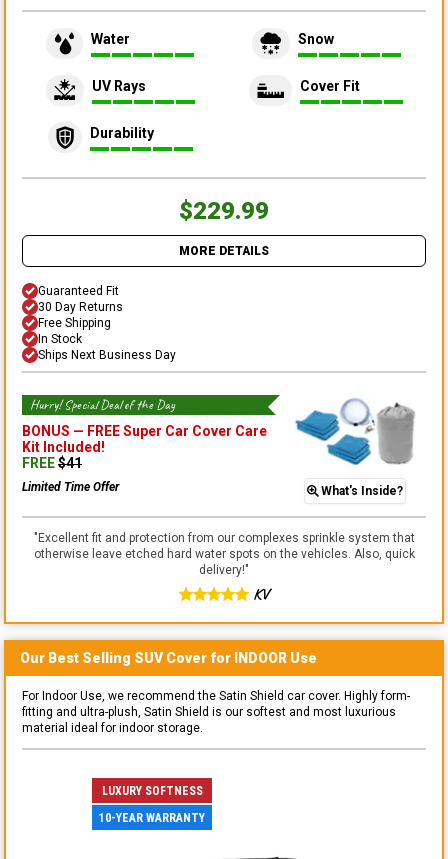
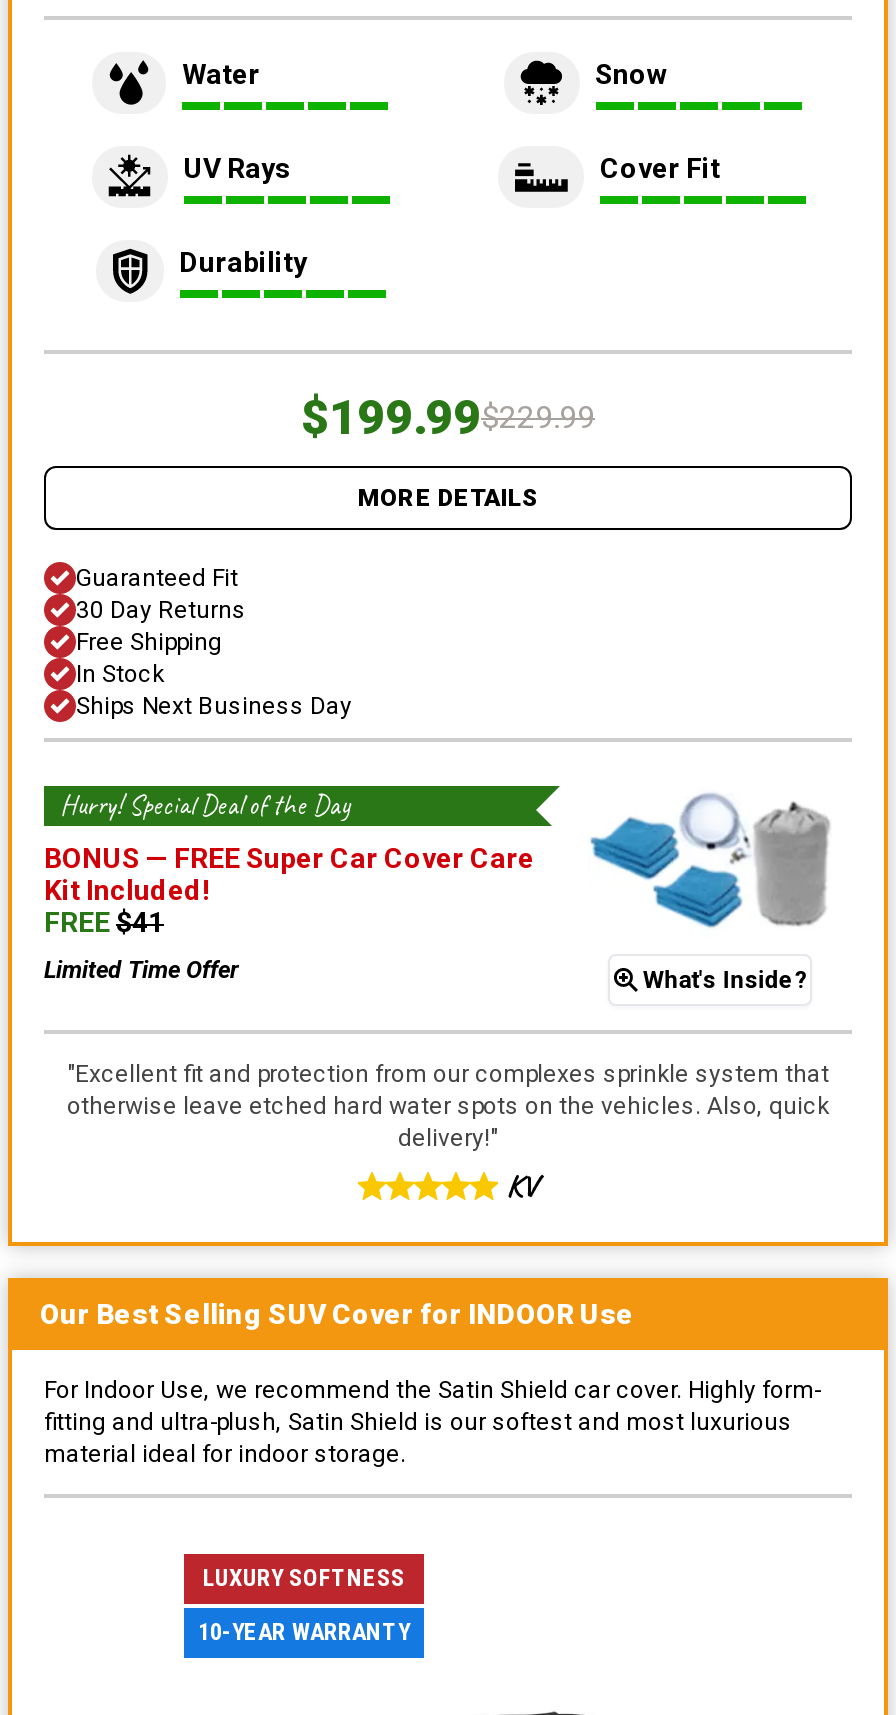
[179,197,269,225] $229.99 -> [301,390,595,446] $199.99$229.99

